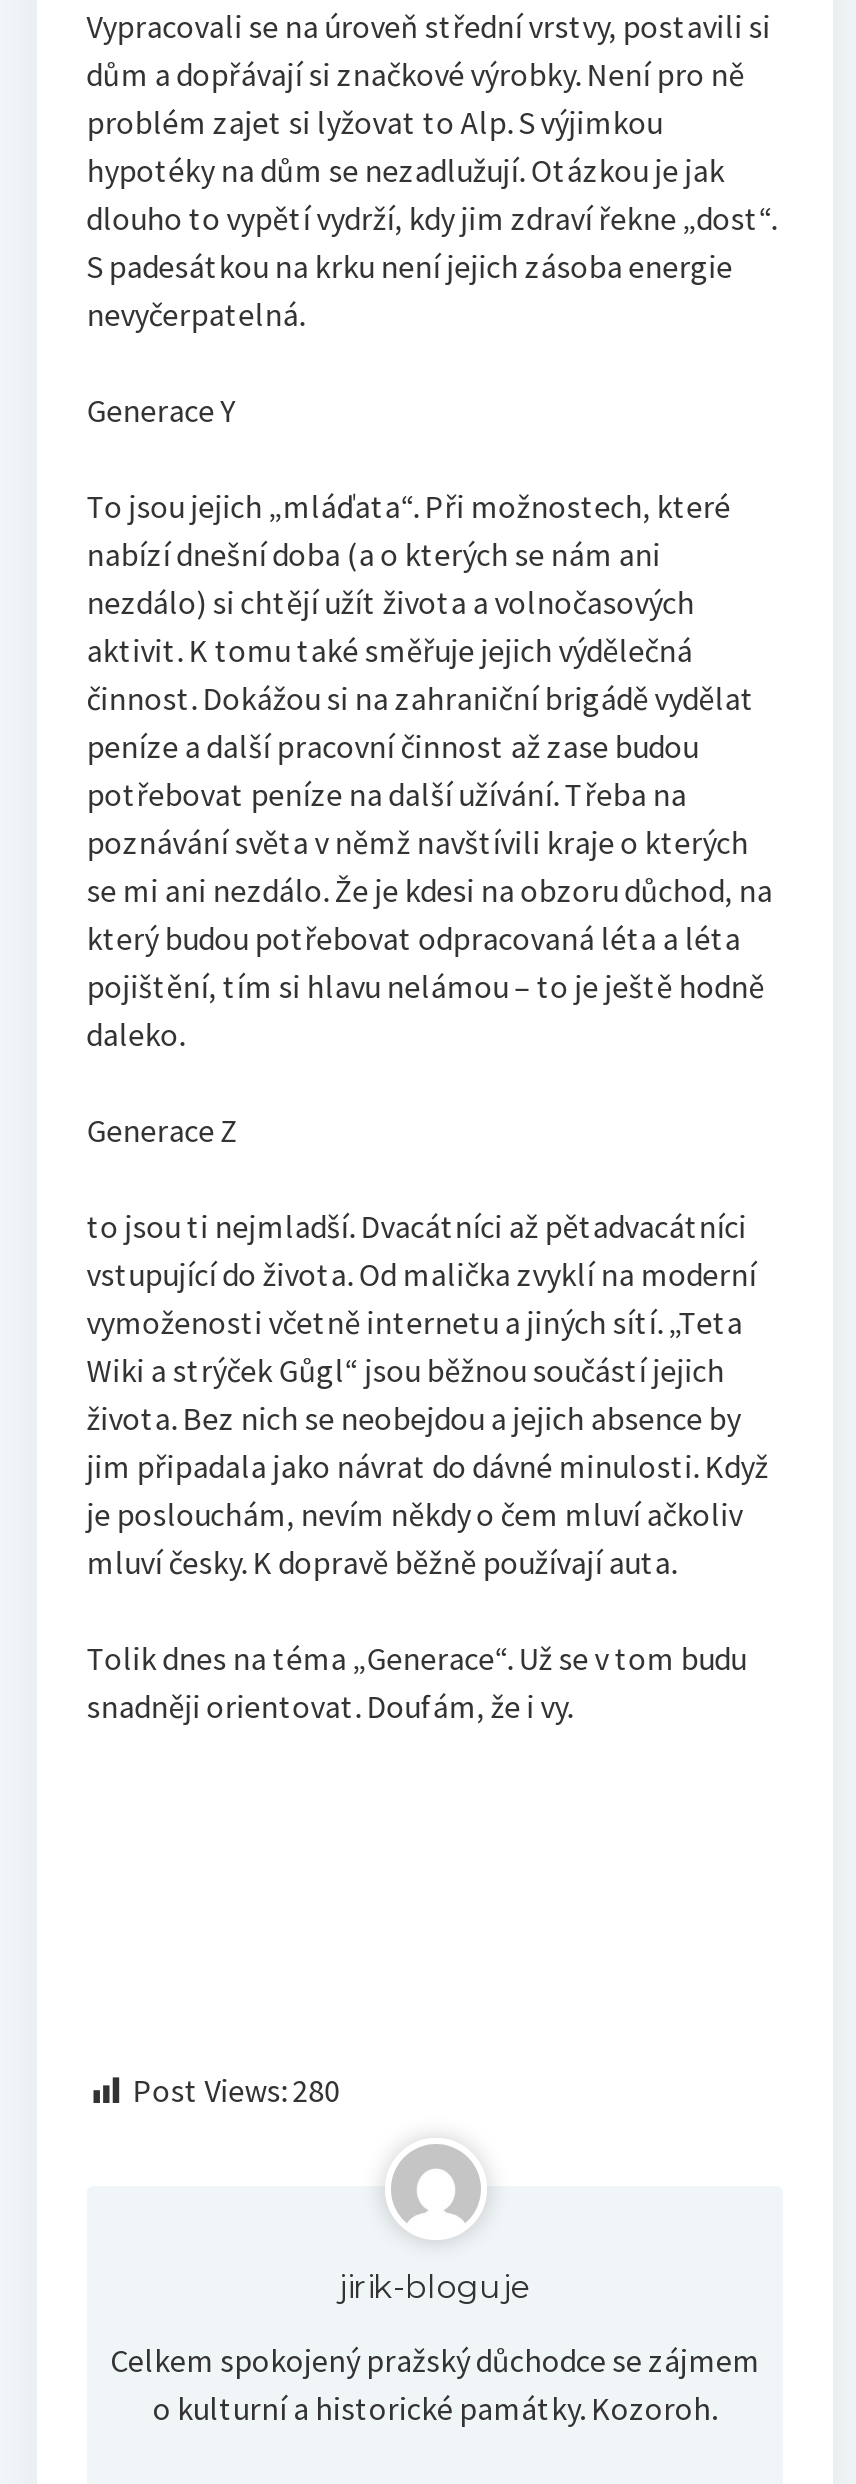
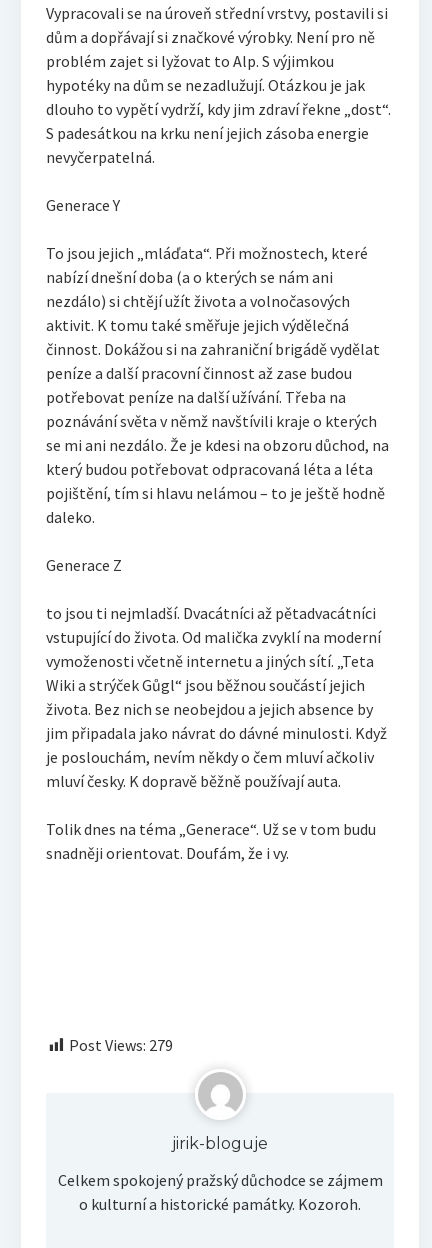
[133,2070,341,2110] Post Views: 280 -> [69,1035,173,1055] Post Views: 279

